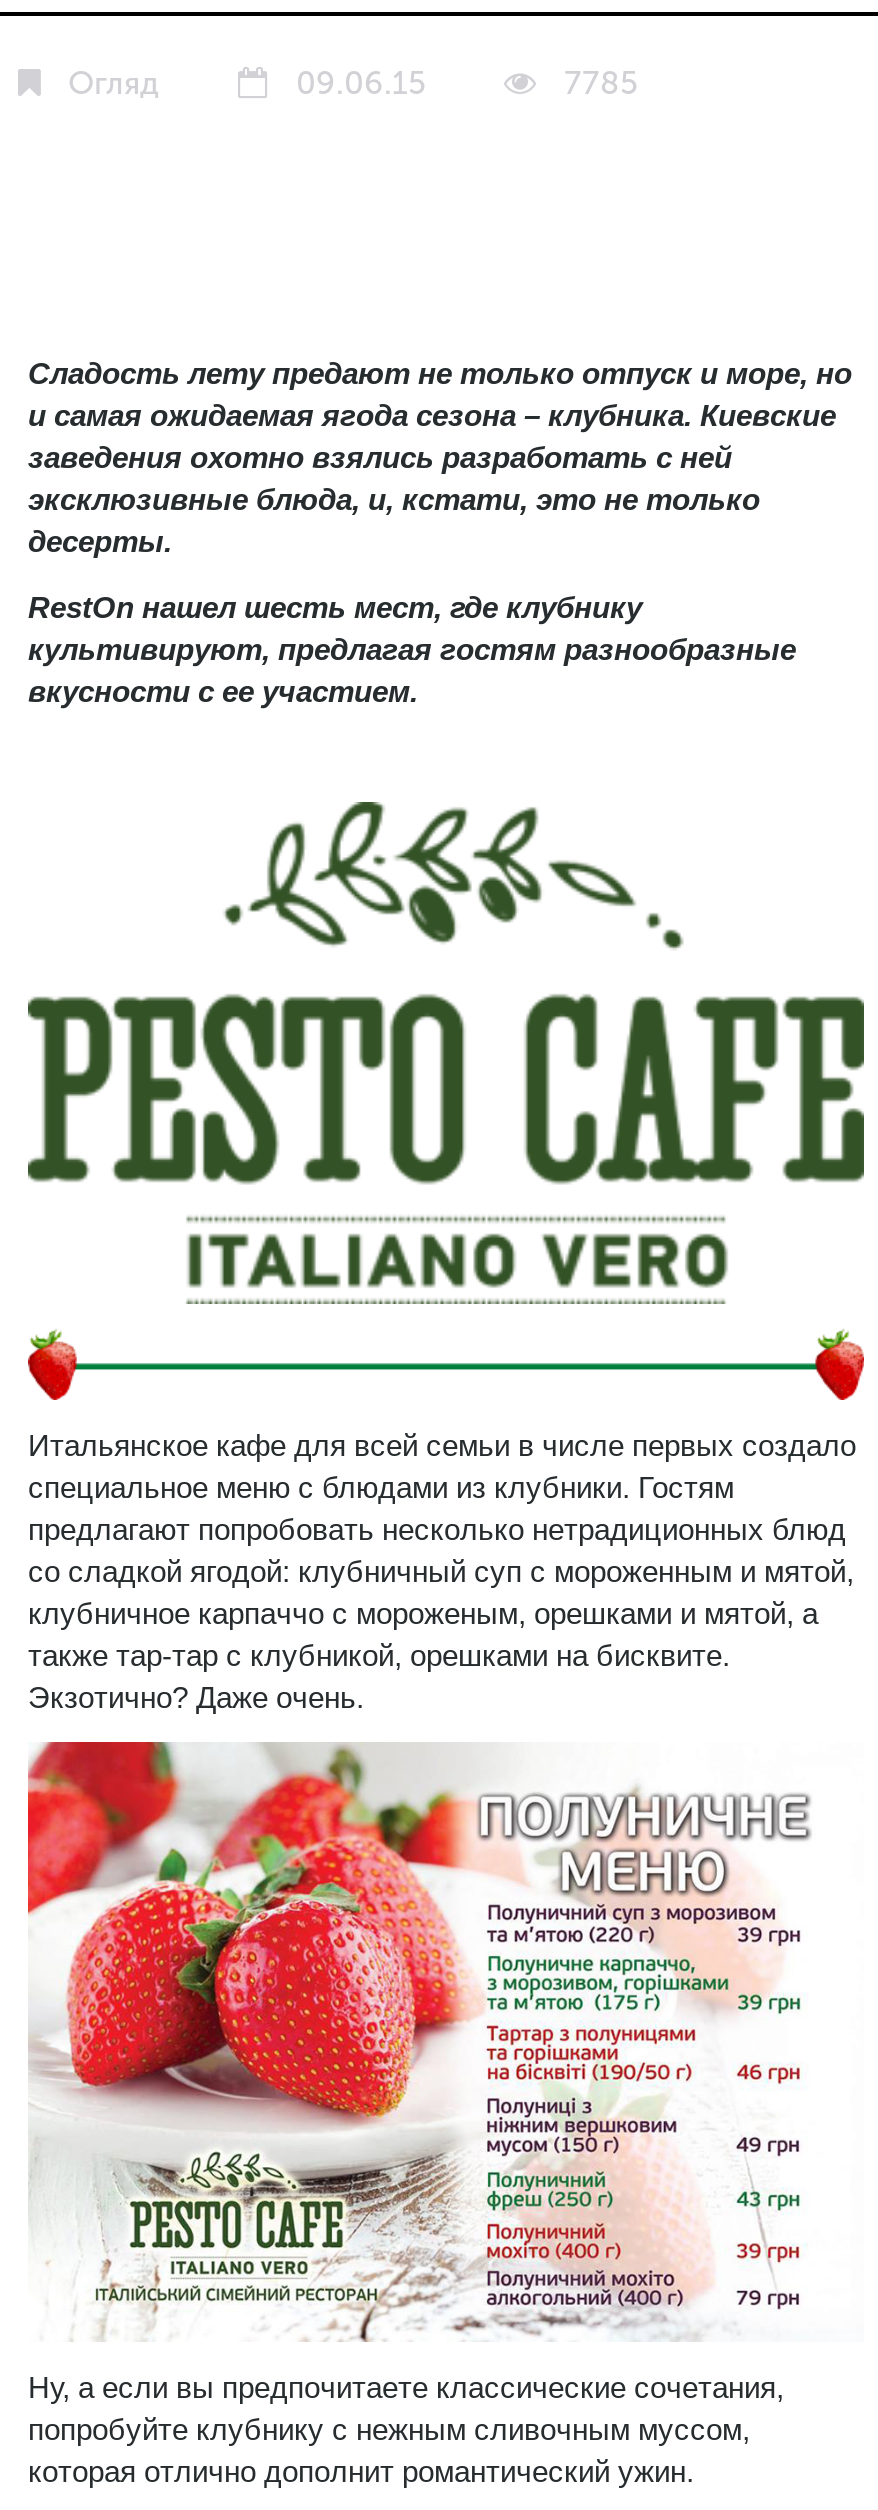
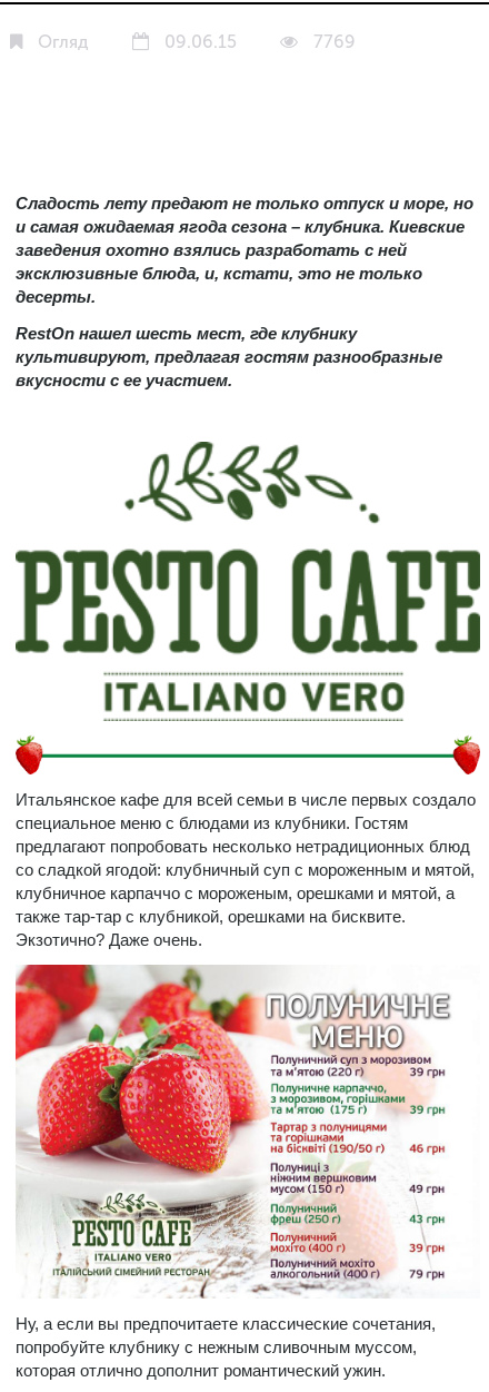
[564,64,638,102] 7785 -> [313,31,356,53] 7769

